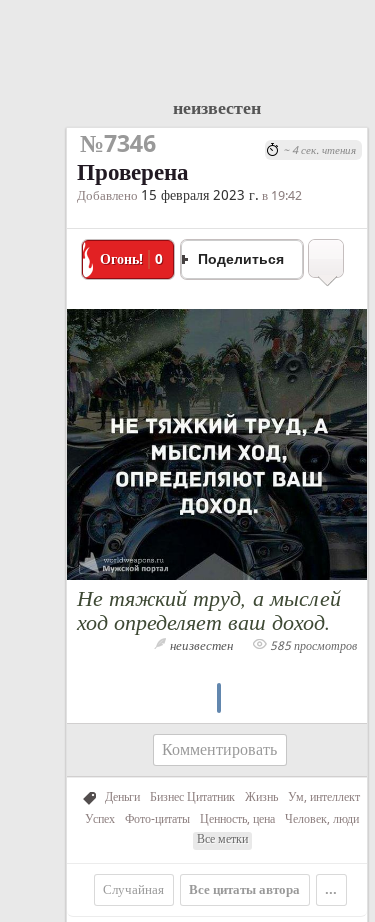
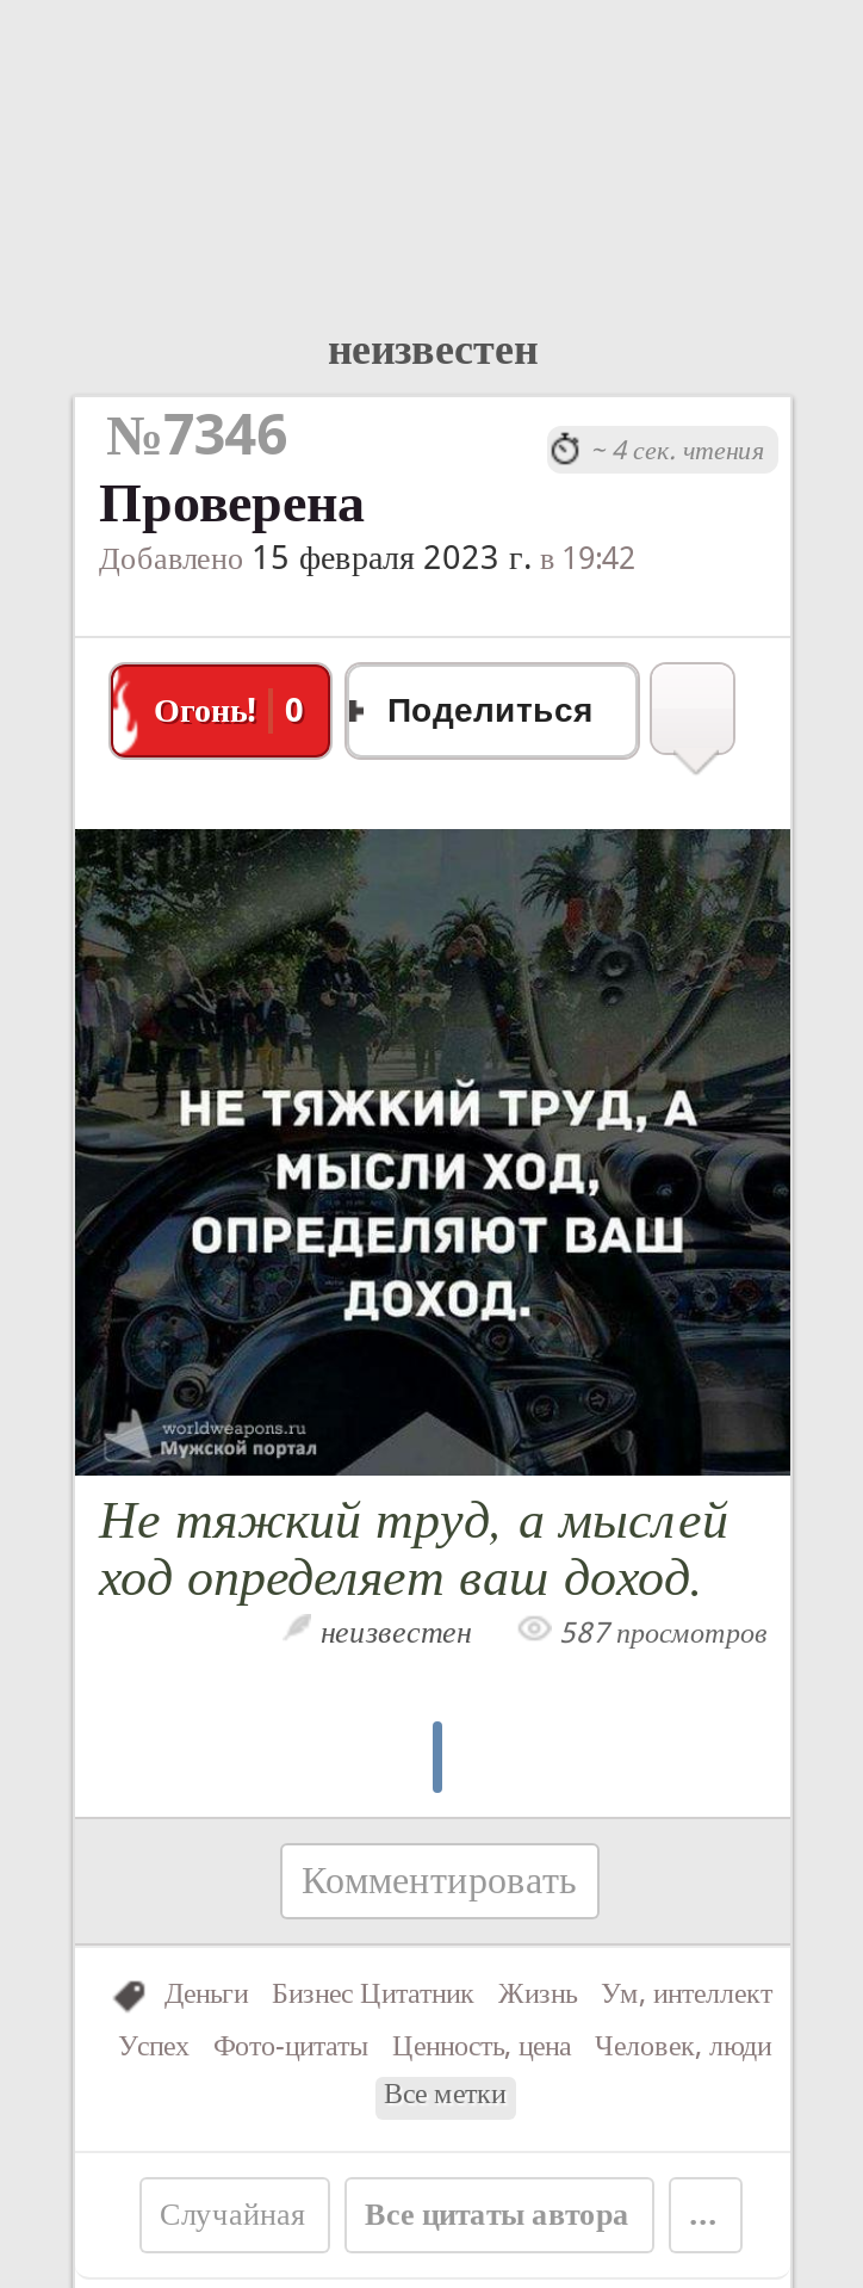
[267,639,357,653] 585 просмотров -> [552,1617,766,1651] 587 просмотров

